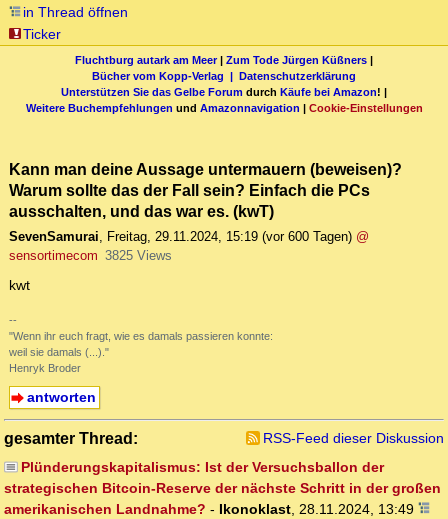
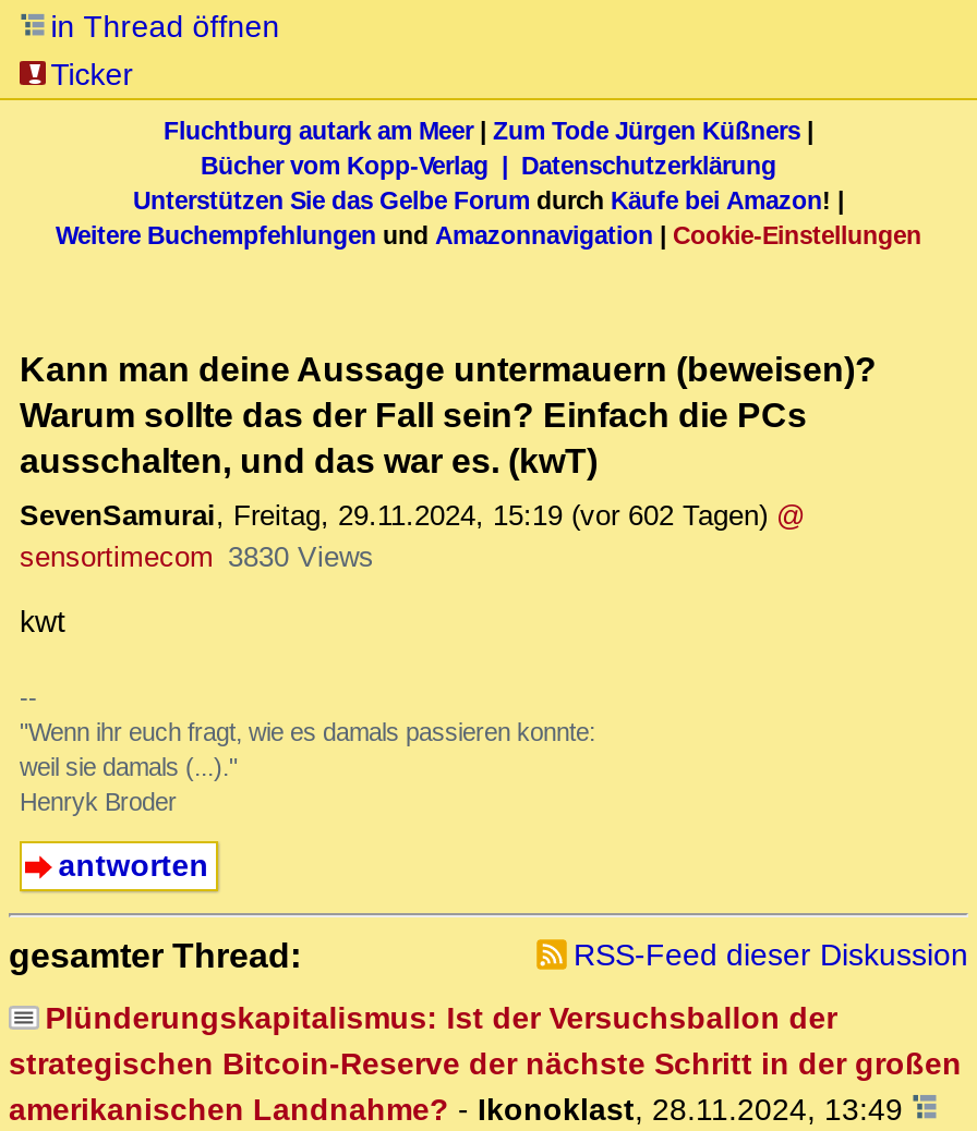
[9,229,369,244] SevenSamurai, Freitag, 29.11.2024, 15:19 (vor 600 Tagen) @ -> [20,500,805,533] SevenSamurai, Freitag, 29.11.2024, 15:19 (vor 602 Tagen) @
[9,248,171,263] sensortimecom 3825 Views -> [20,542,374,574] sensortimecom 3830 Views

